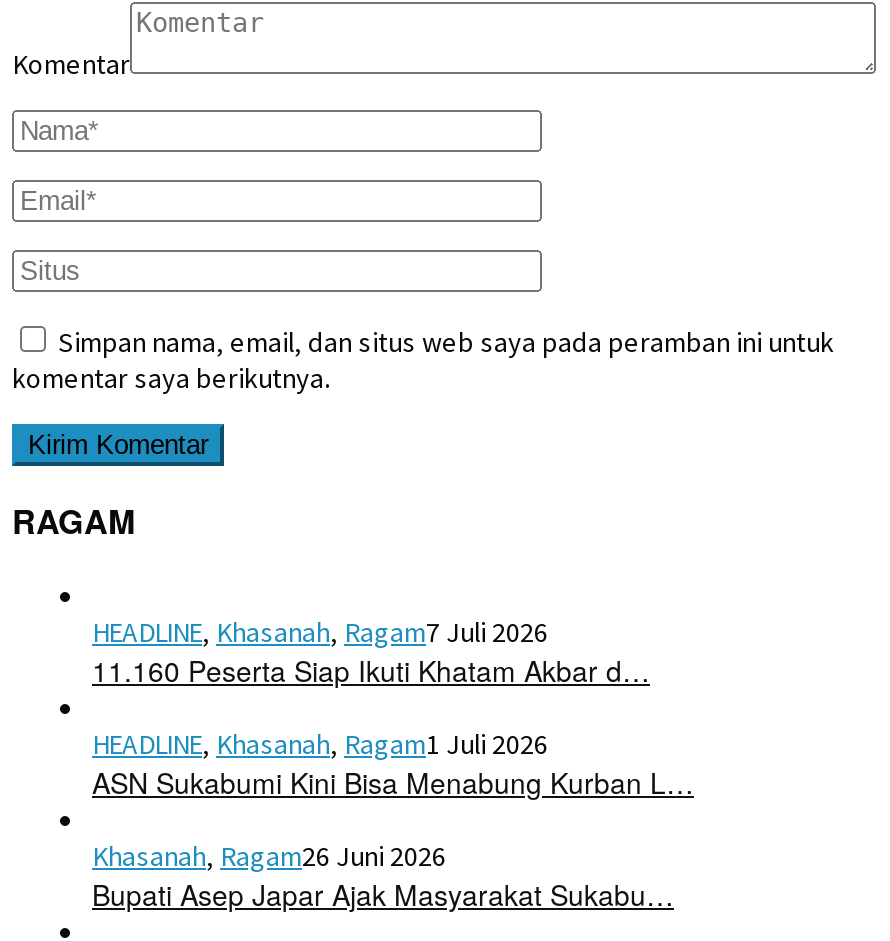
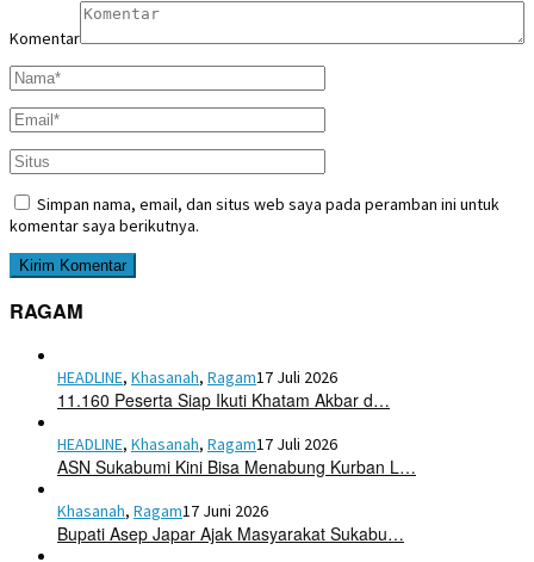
[92,614,548,650] HEADLINE, Khasanah, Ragam7 Juli 2026 -> [57,366,337,388] HEADLINE, Khasanah, Ragam17 Juli 2026
[92,726,548,762] HEADLINE, Khasanah, Ragam1 Juli 2026 -> [57,433,337,454] HEADLINE, Khasanah, Ragam17 Juli 2026
[92,838,446,874] Khasanah, Ragam26 Juni 2026 -> [57,500,268,521] Khasanah, Ragam17 Juni 2026

